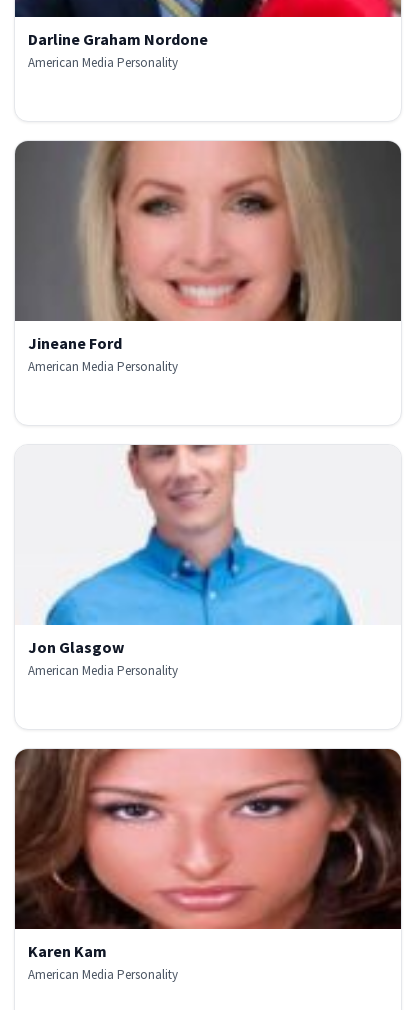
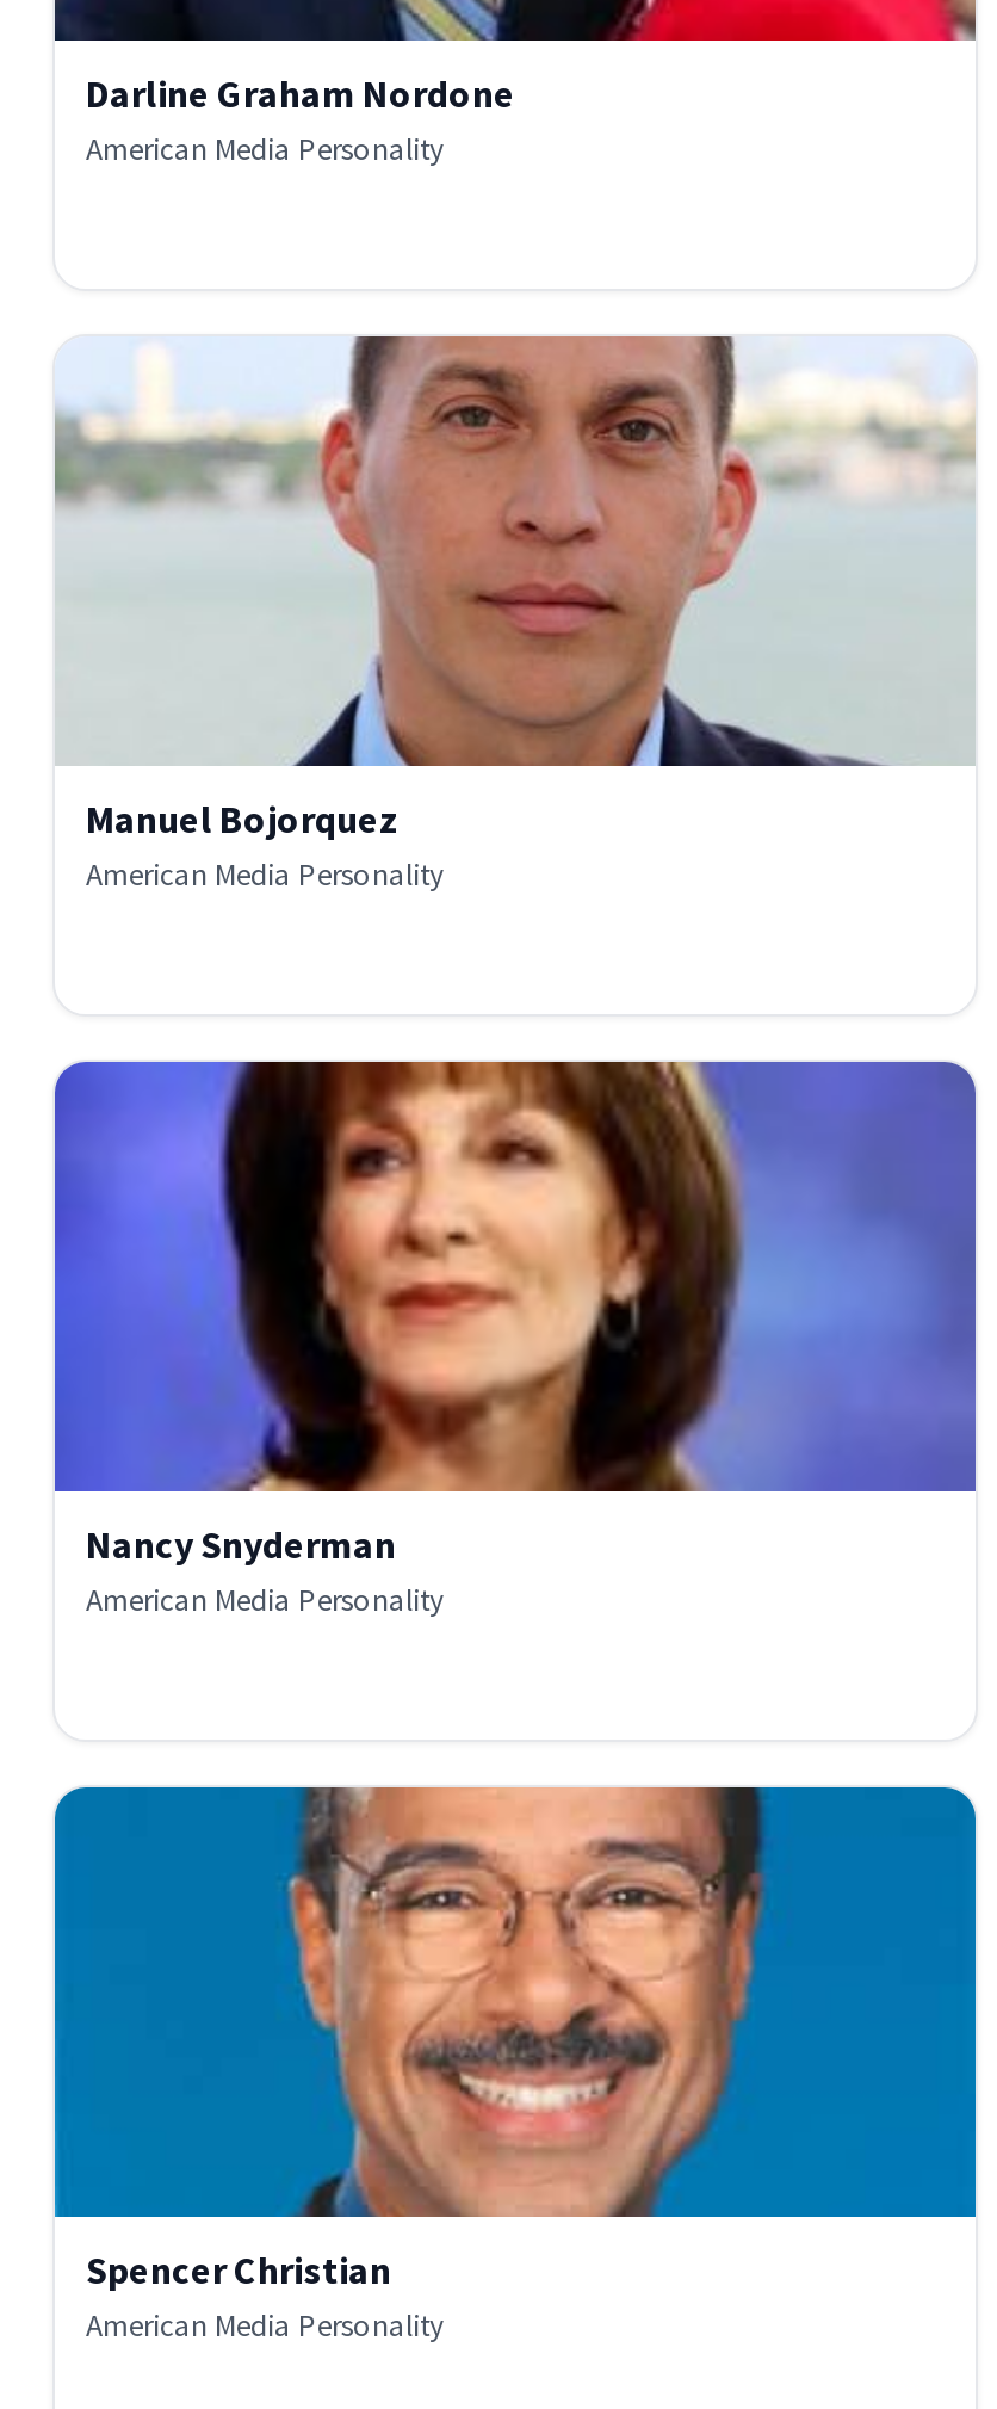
[14,140,402,353] [image] | Jineane Ford -> [55,334,976,843] [image] | Manuel Bojorquez
[15,445,401,657] [image] | Jon Glasgow -> [52,1060,978,1568] [image] | Nancy Snyderman
[14,748,402,961] [image] | Karen Kam -> [52,1785,978,2294] [image] | Spencer Christian

